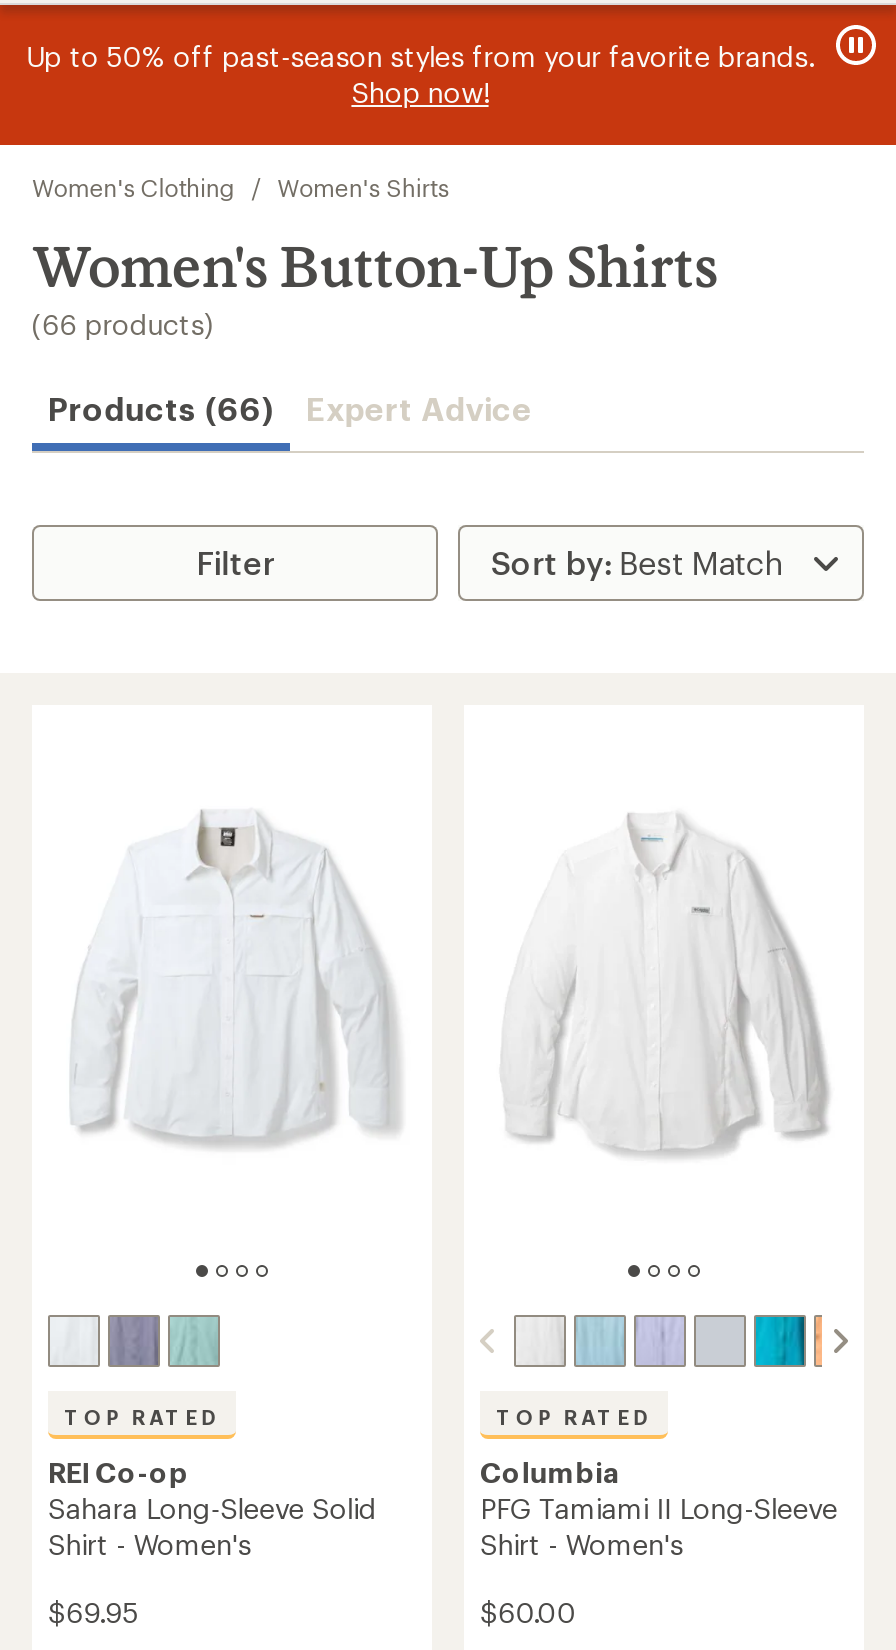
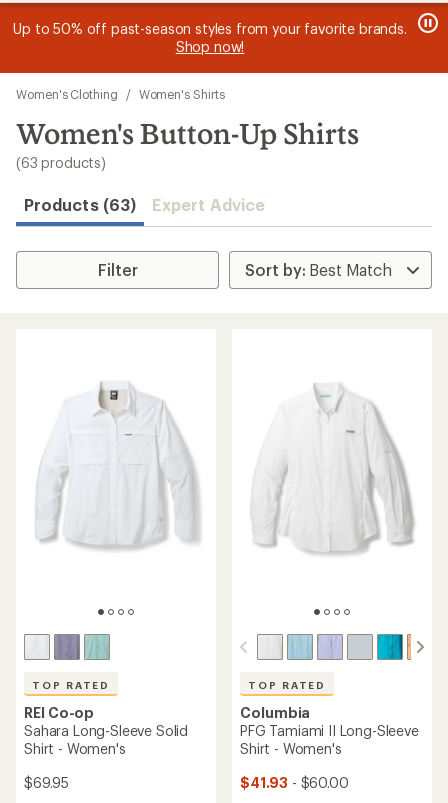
[32,307,214,341] (66 products) -> [16,154,106,171] (63 products)
[48,389,532,427] Products (66) Expert Advice -> [24,195,265,214] Products (63) Expert Advice
[480,1595,576,1629] $60.00 -> [240,774,349,791] $41.93 - $60.00

